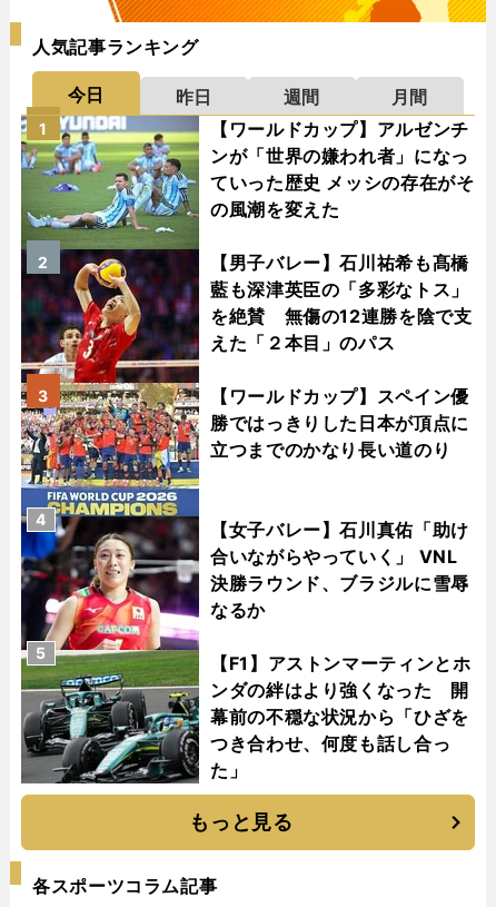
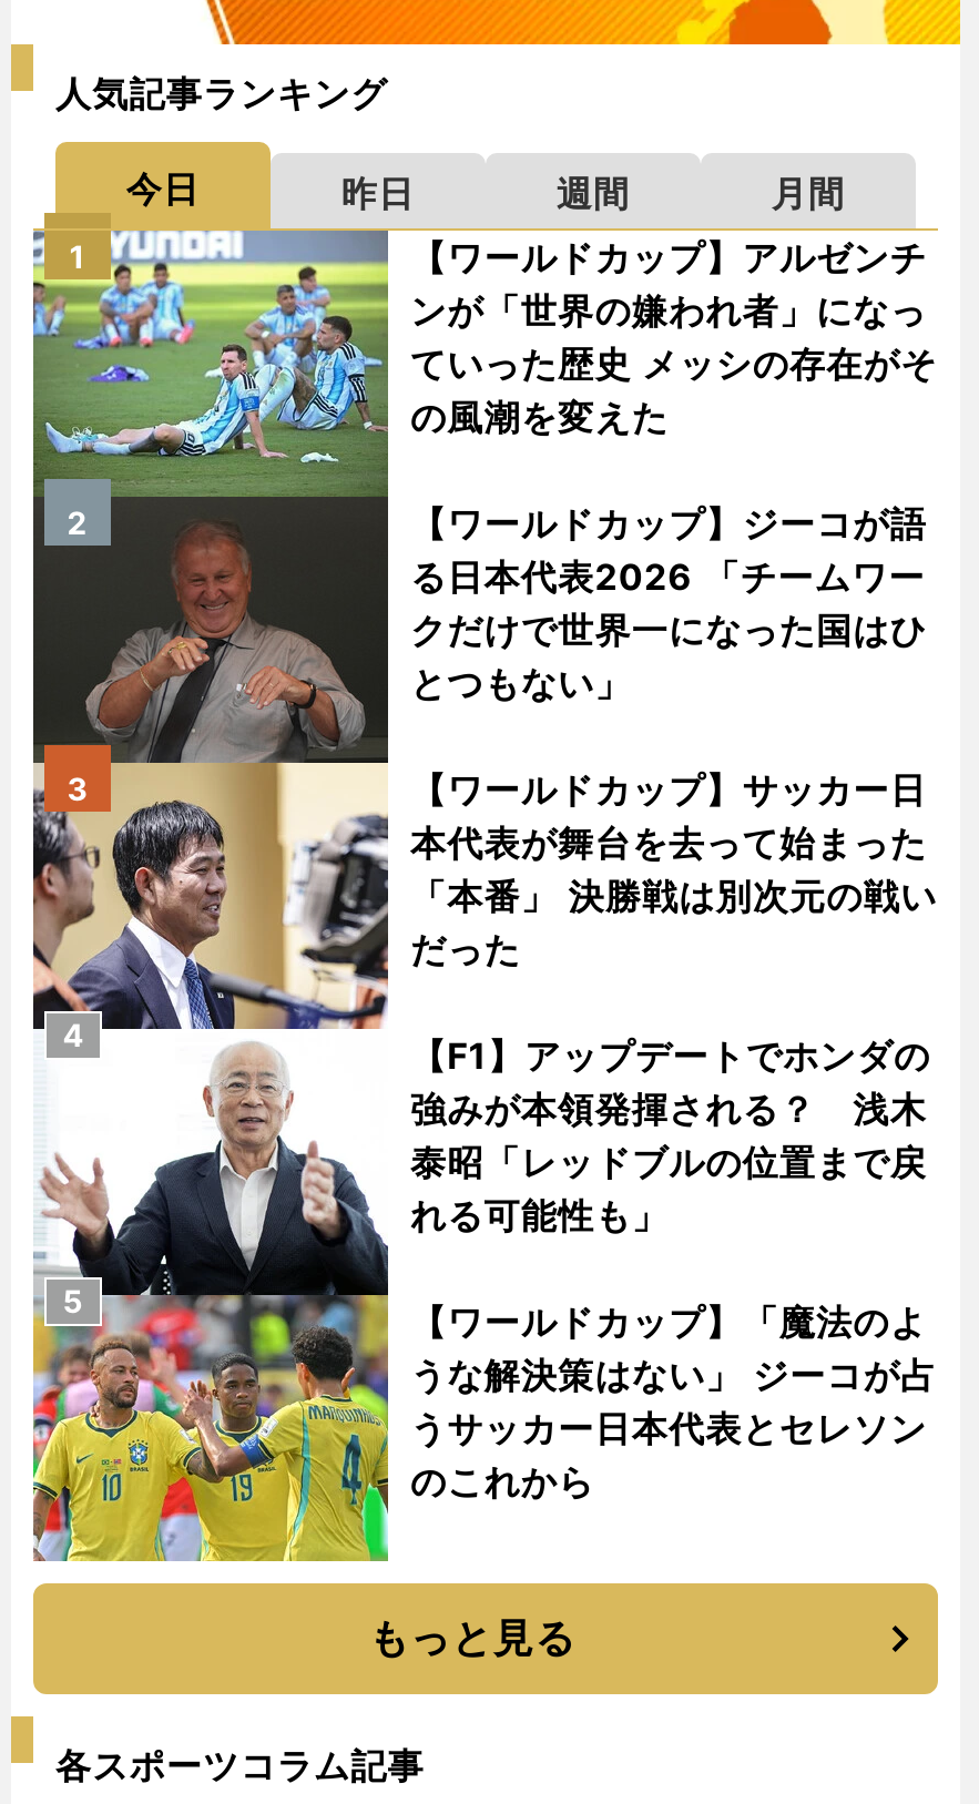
[20,250,472,785] [image] | 【男子バレー】石川祐希も髙橋 | 藍も深津英臣の「多彩なトス」 | を絶賛 無傷の12連勝を陰で支 | えた「２本目」のパス -> [31,501,927,1563] [image] | 【ワールドカップ】ジーコが語 | る日本代表2026 「チームワー | クだけで世界一になった国はひ | とつもない」
[210,385,469,461] 【ワールドカップ】スペイン優 | 勝ではっきりした日本が頂点に | 立つまでのかなり長い道のり -> [410,767,937,971] 【ワールドカップ】サッカー日 | 本代表が舞台を去って始まった | 「本番」 決勝戦は別次元の戦い | だった
[210,519,469,621] 【女子バレー】石川真佑「助け | 合いながらやっていく」 VNL | 決勝ラウンド、ブラジルに雪辱 | なるか -> [410,1033,930,1237] 【F1】アップデートでホンダの | 強みが本領発揮される？ 浅木 | 泰昭「レッドブルの位置まで戻 | れる可能性も」
[210,652,471,781] 【F1】アストンマーティンとホ | ンダの絆はより強くなった 開 | 幕前の不穏な状況から「ひざを | つき合わせ、何度も話し合っ | た」 -> [410,1300,937,1504] 【ワールドカップ】「魔法のよ | うな解決策はない」 ジーコが占 | うサッカー日本代表とセレソン | のこれから

